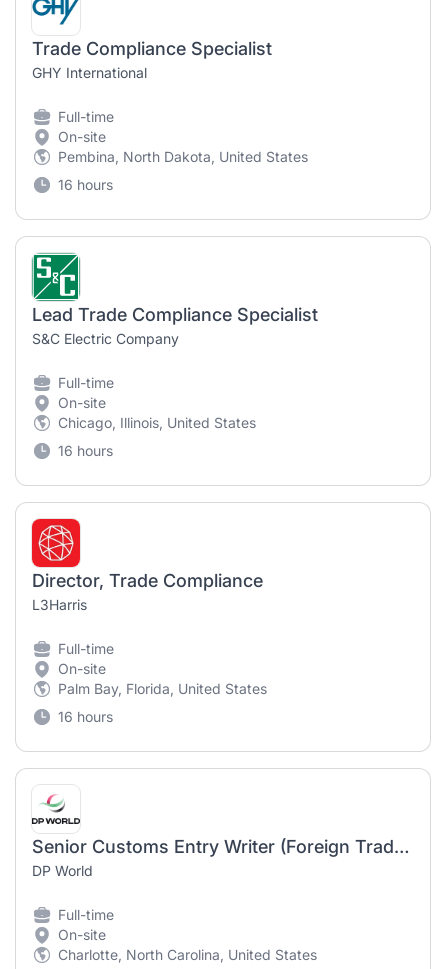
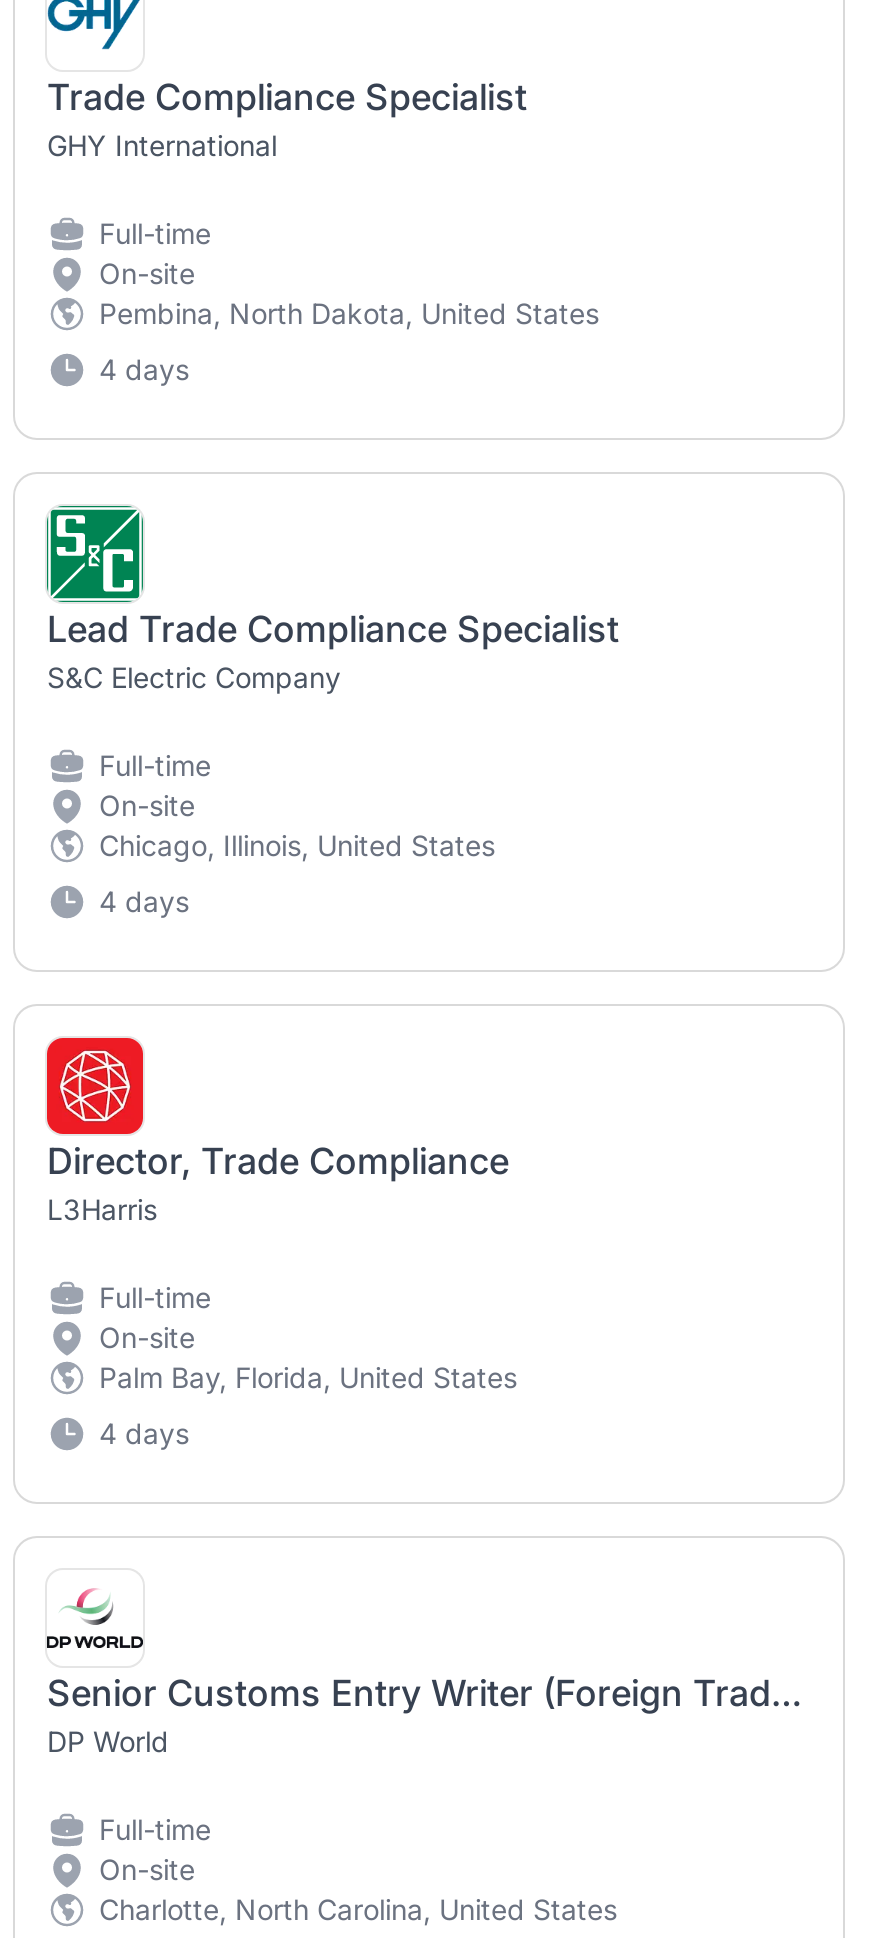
[58,176,113,193] 16 hours -> [99,352,189,386] 4 days
[58,442,113,459] 16 hours -> [99,884,189,918] 4 days
[58,708,113,725] 16 hours -> [99,1416,189,1450] 4 days

